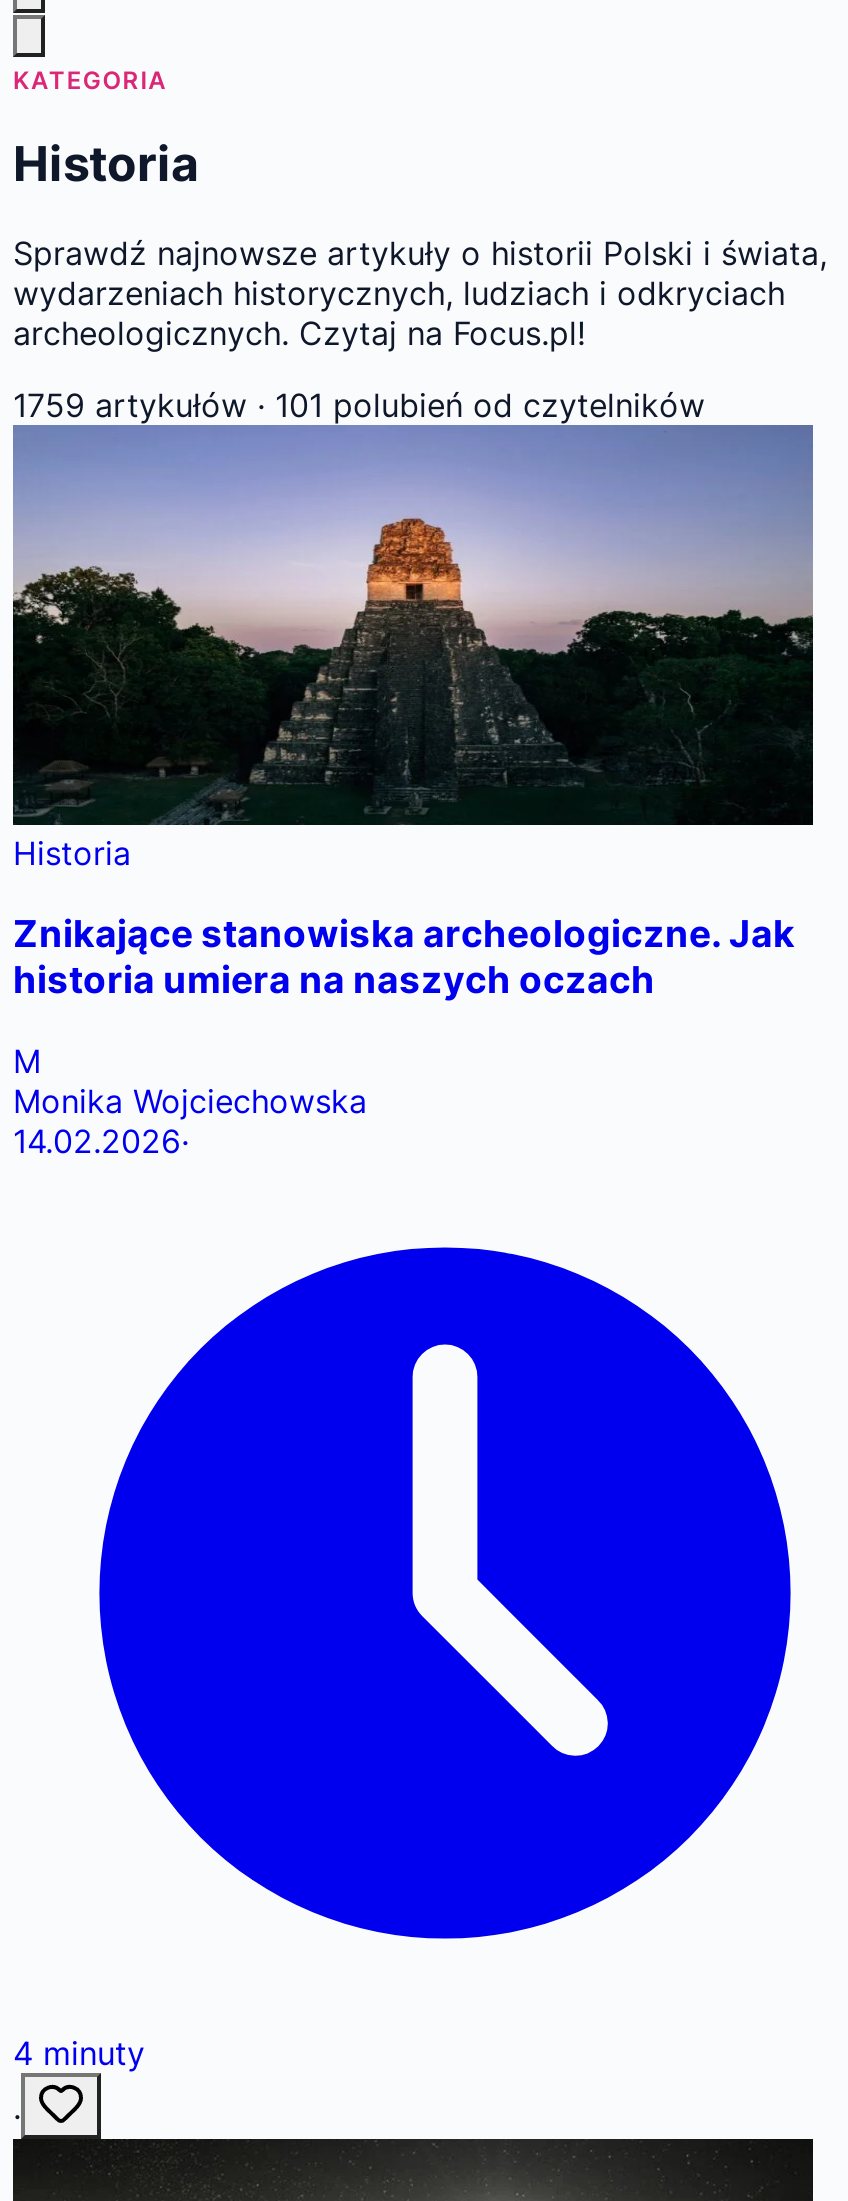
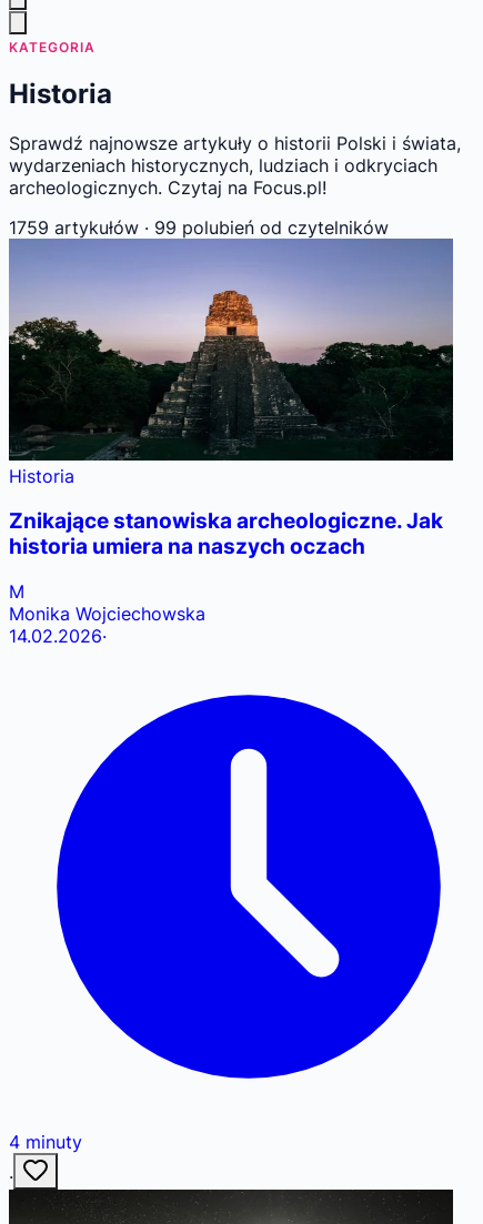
[13,386,705,426] 1759 artykułów · 101 polubień od czytelników -> [9,217,389,239] 1759 artykułów · 99 polubień od czytelników

